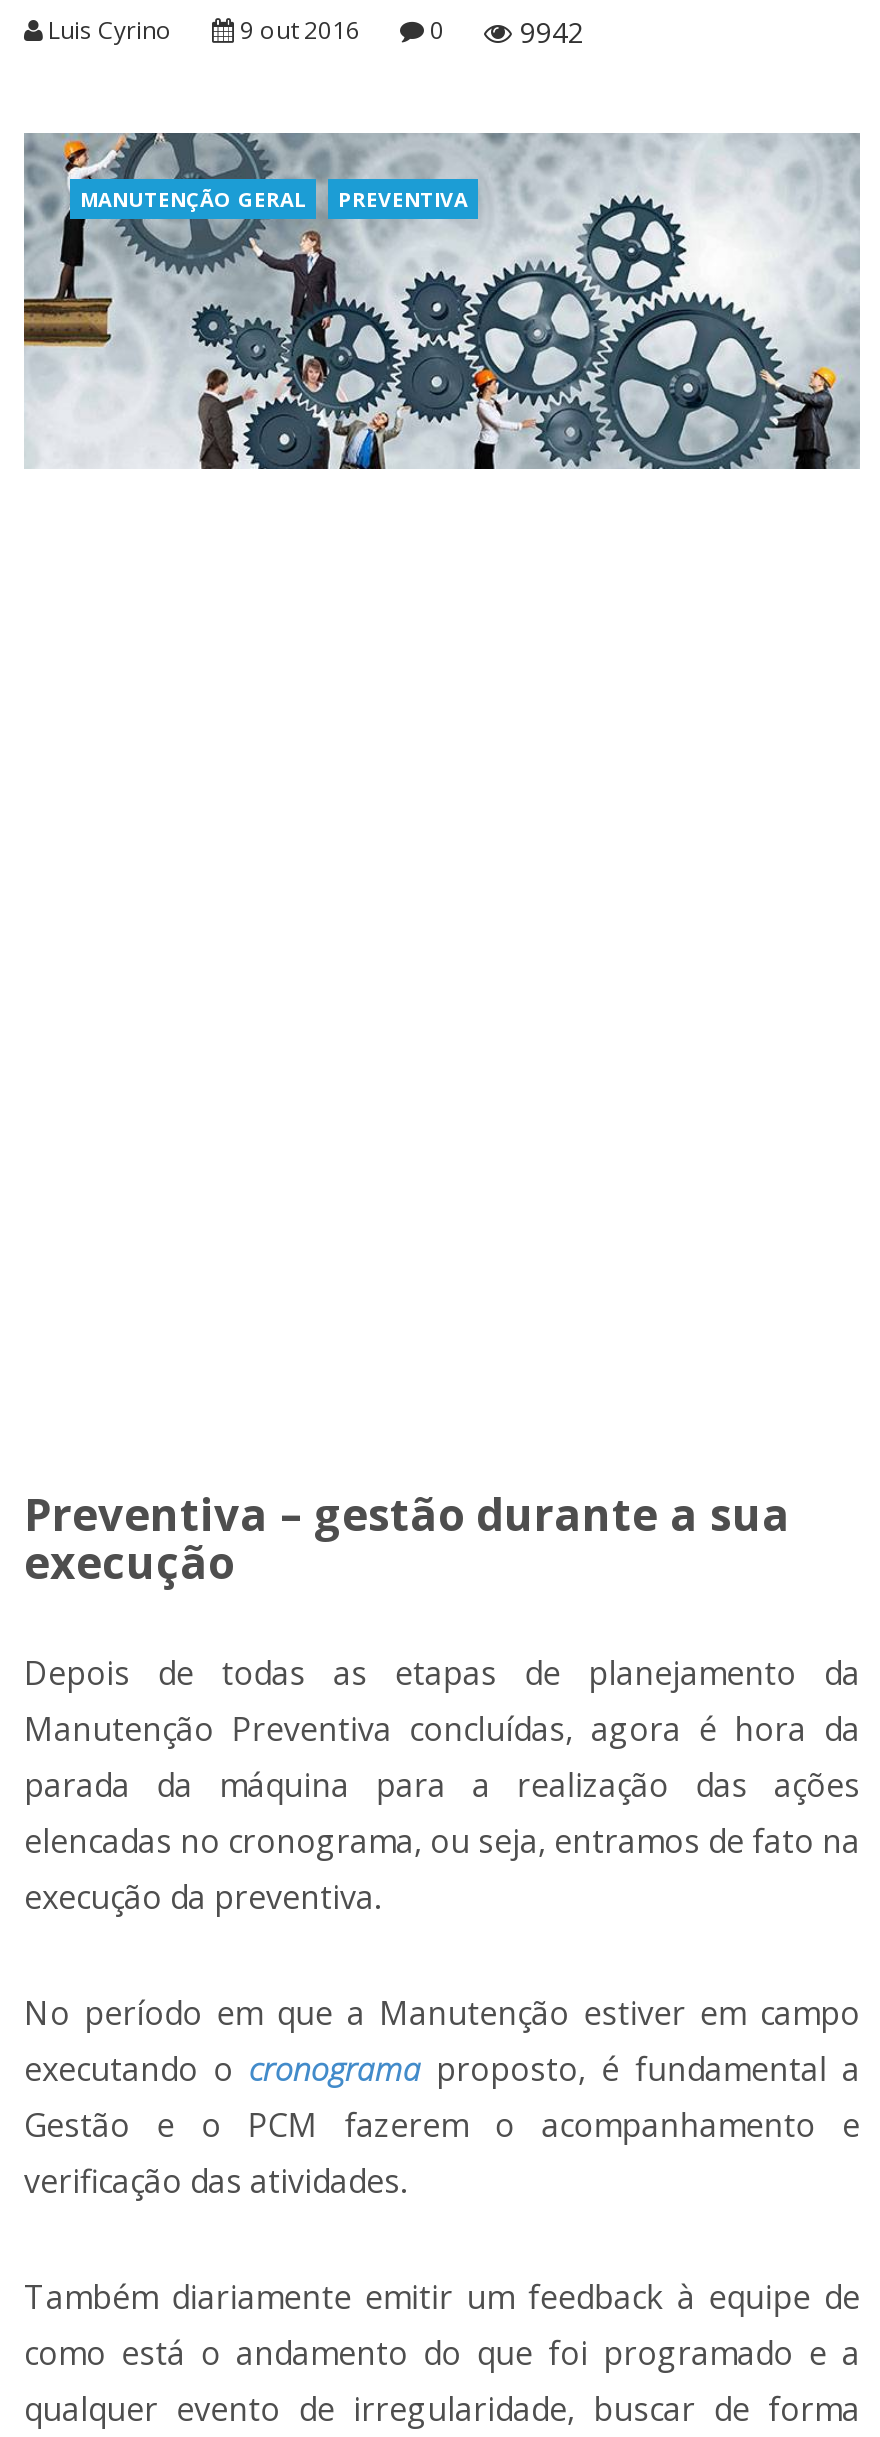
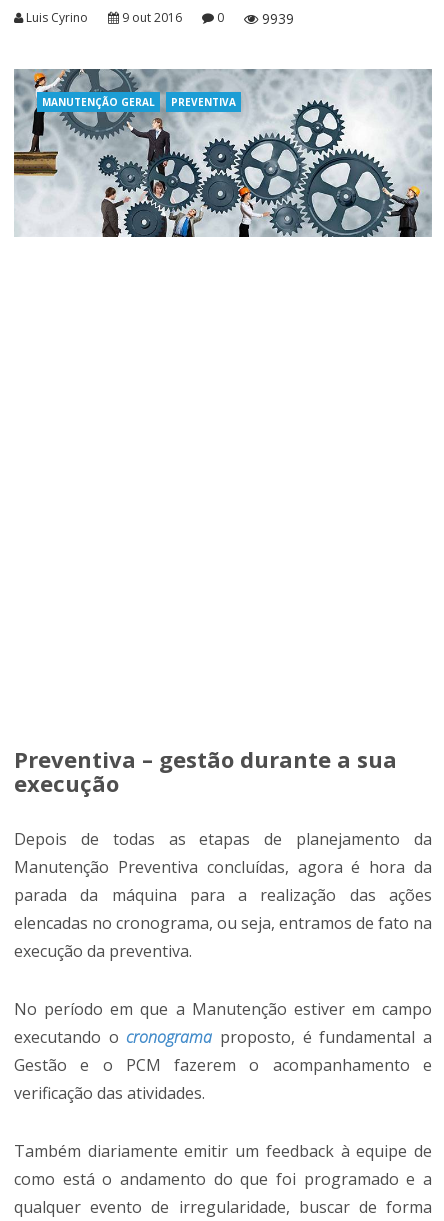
[42,13,584,51] Luis Cyrino 9 out 2016 0 9942 -> [23,9,294,28] Luis Cyrino 9 out 2016 0 9939

